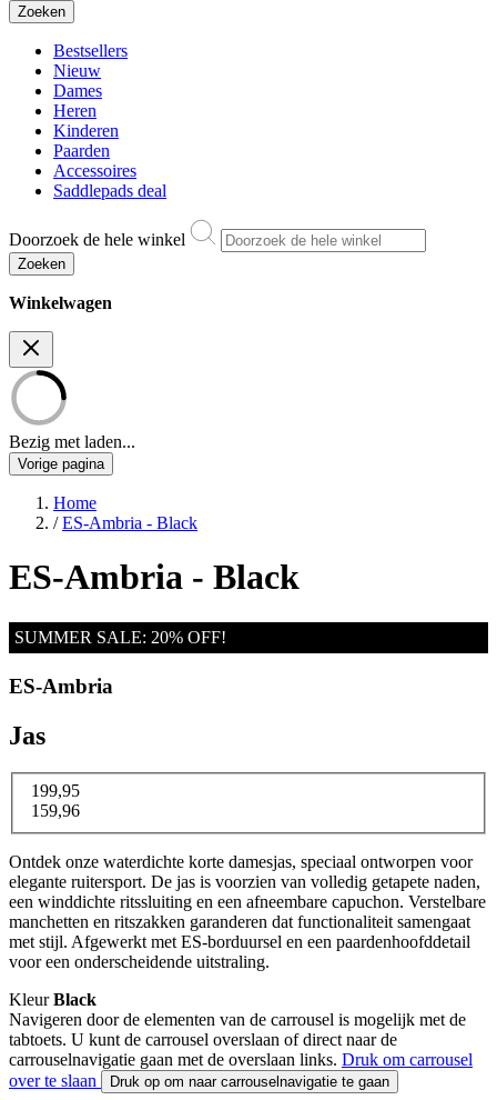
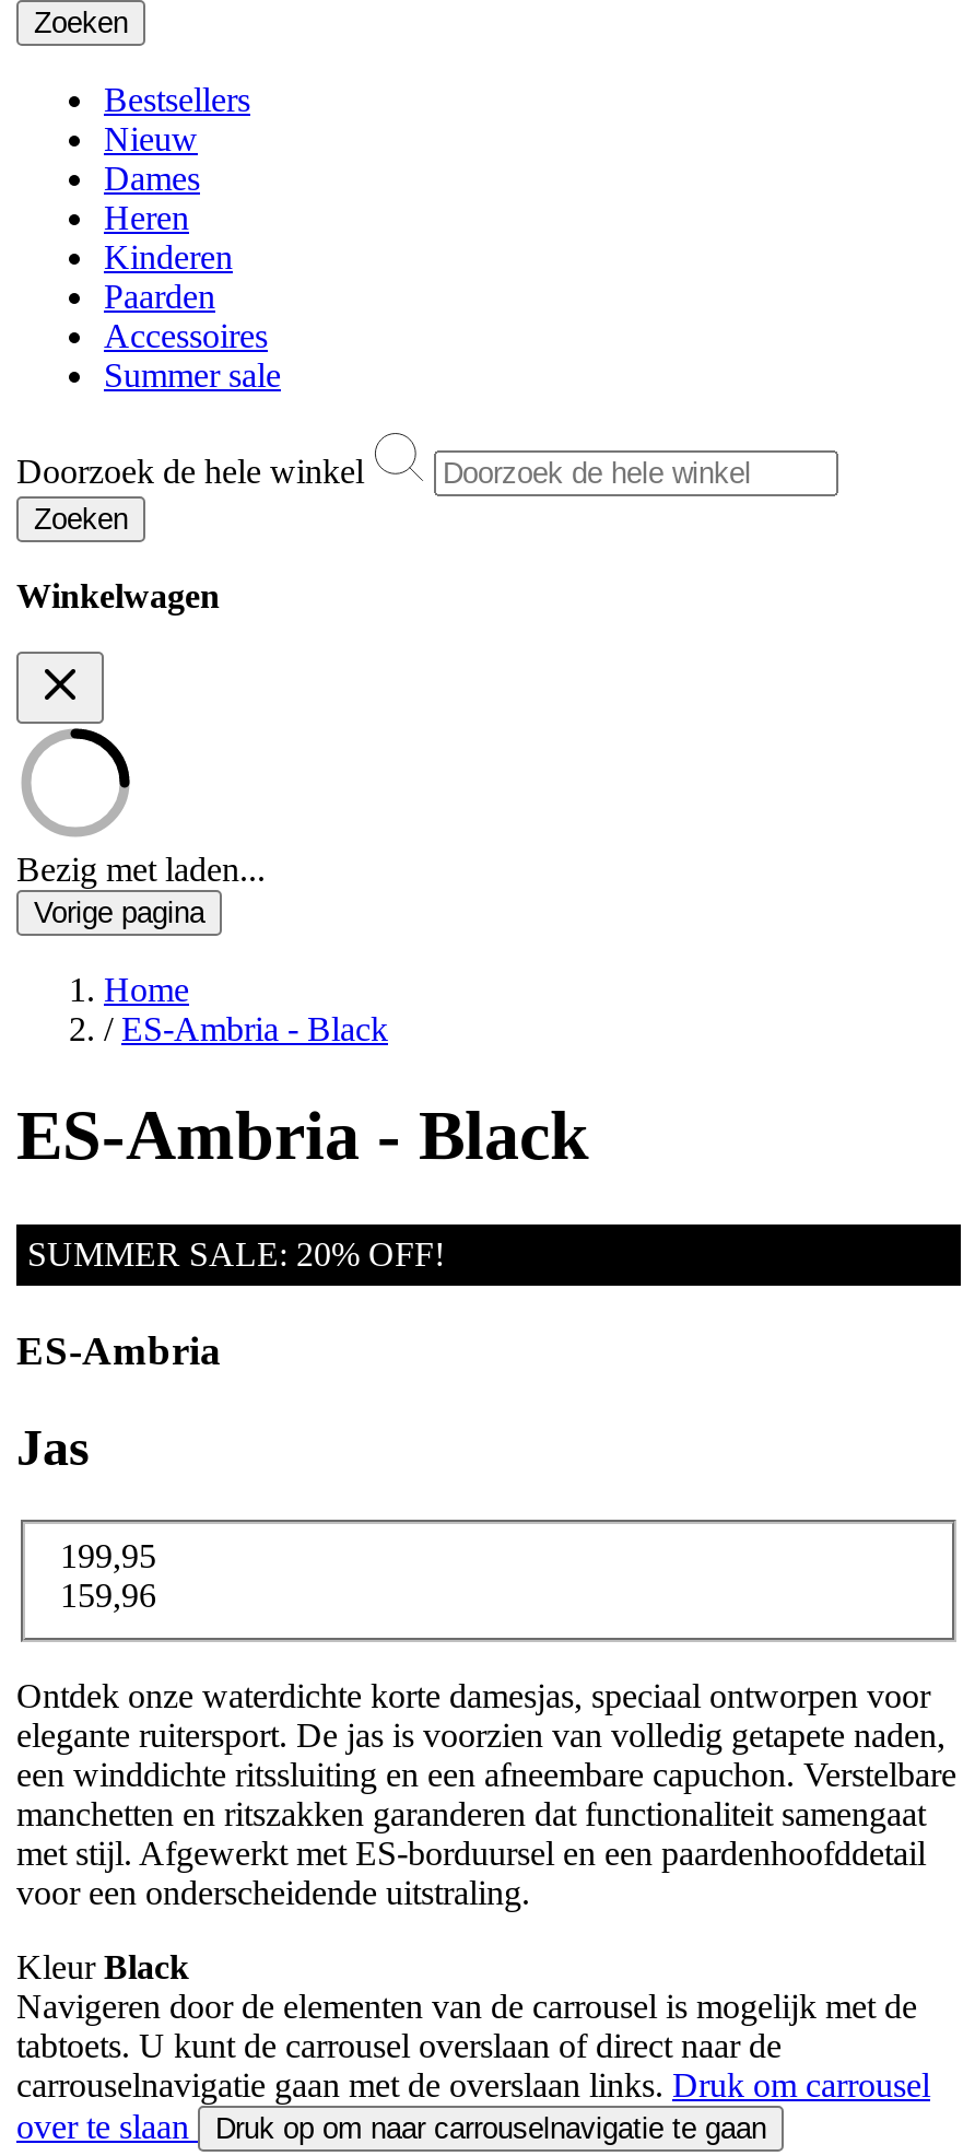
[53,181,166,200] Saddlepads deal -> [104,356,281,394] Summer sale

